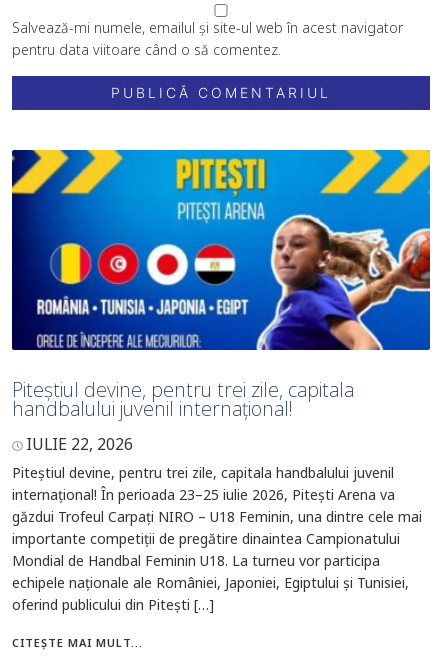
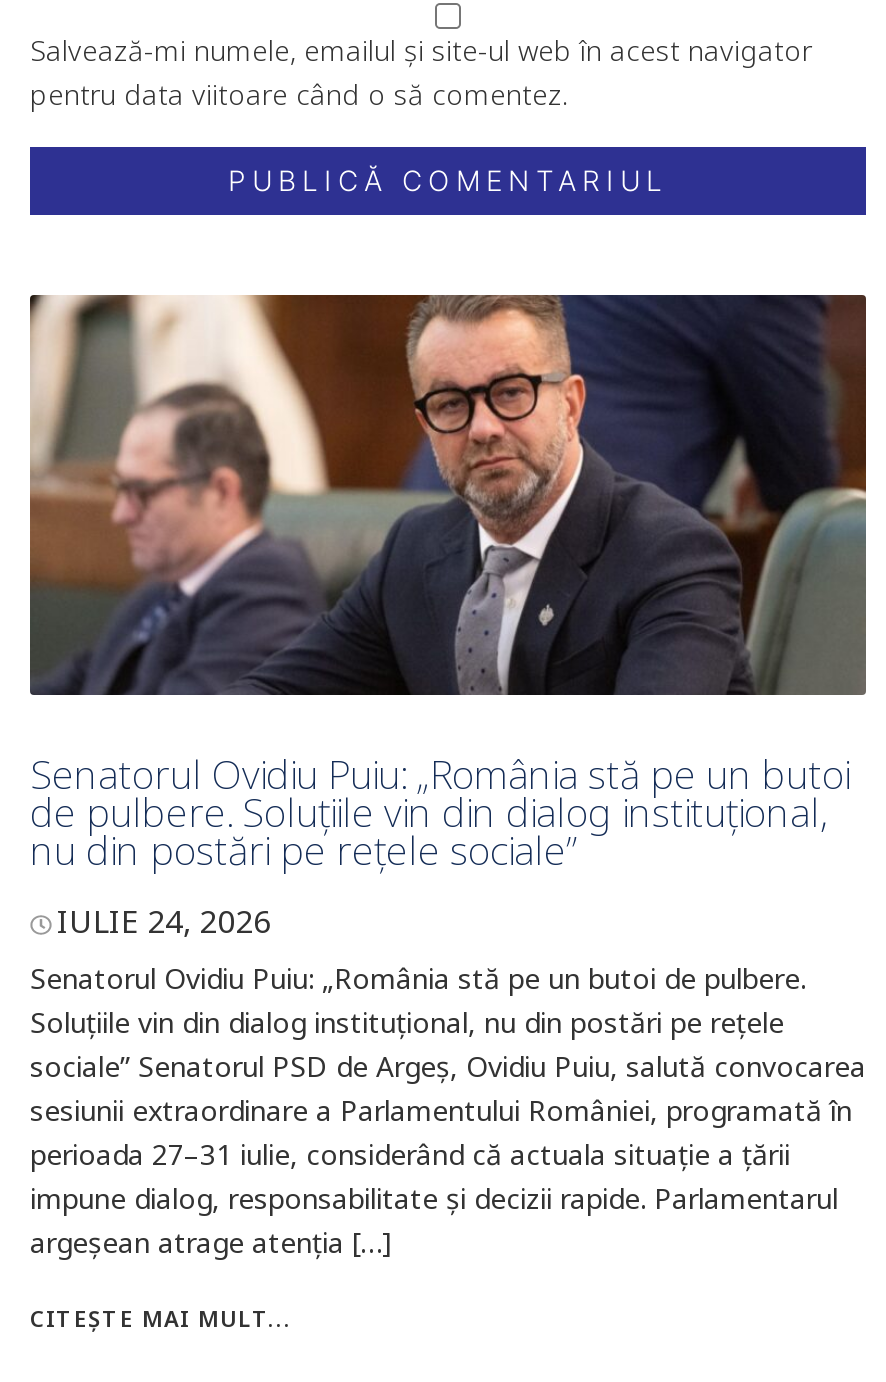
[11,149,431,614] [image] | Piteștiul devine, pentru trei zile, capitala | handbalului juvenil internațional! | IULIE 22, 2026 | Piteștiul devine, pentru trei zile, capitala handbalului juvenil | internațional! În perioada 23–25 iulie 2026, Pitești Arena va | găzdui Trofeul Carpați NIRO – U18 Feminin, una dintre cele mai | importante competiții de pregătire dinaintea Campionatului | Mondial de Handbal Feminin U18. La turneu vor participa | echipele naționale ale României, Japoniei, Egiptului și Tunisiei, | oferind publicului din Pitești […] -> [28,293,868,1261] [image] | Senatorul Ovidiu Puiu: „România stă pe un butoi | de pulbere. Soluțiile vin din dialog instituțional, | nu din postări pe rețele sociale” | IULIE 24, 2026 | Senatorul Ovidiu Puiu: „România stă pe un butoi de pulbere. | Soluțiile vin din dialog instituțional, nu din postări pe rețele | sociale” Senatorul PSD de Argeș, Ovidiu Puiu, salută convocarea | sesiunii extraordinare a Parlamentului României, programată în | perioada 27–31 iulie, considerând că actuala situație a țării | impune dialog, responsabilitate și decizii rapide. Parlamentarul | argeșean atrage atenția […]

